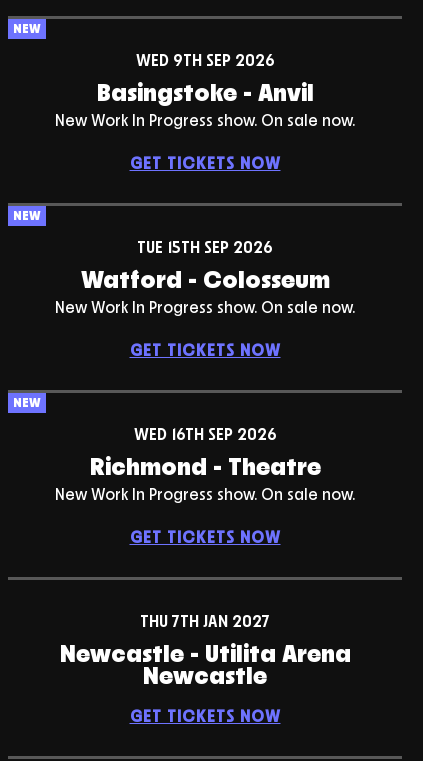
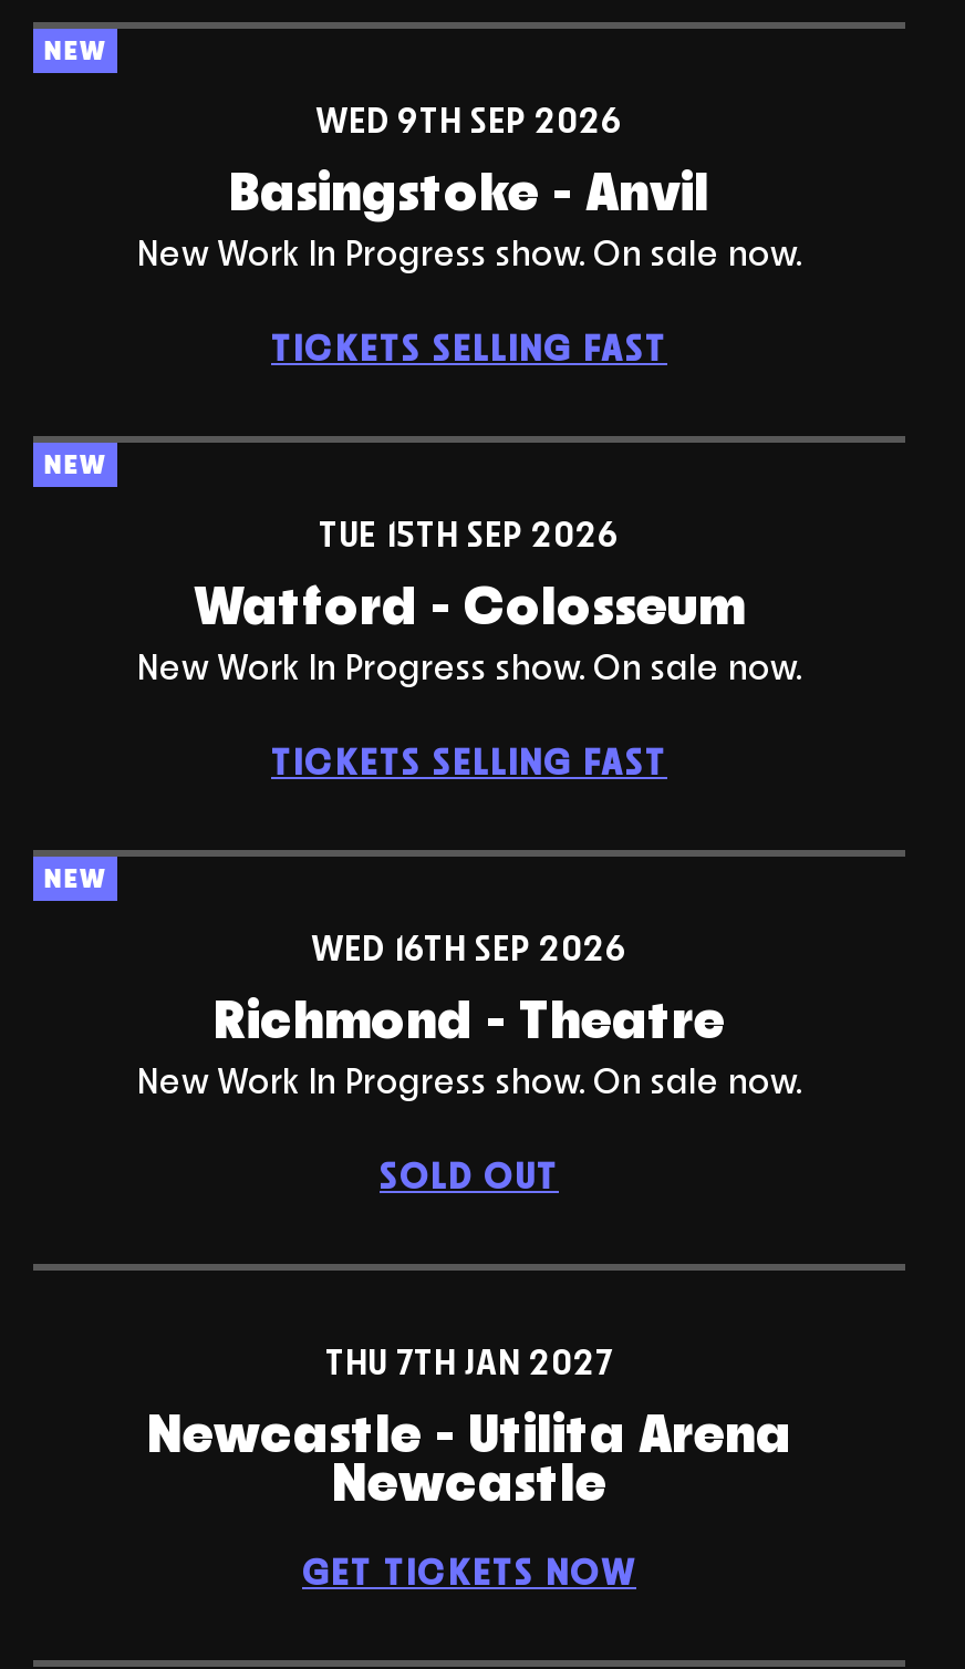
[129,152,280,172] GET TICKETS NOW -> [271,324,667,369] TICKETS SELLING FAST
[129,339,280,359] GET TICKETS NOW -> [271,738,667,782] TICKETS SELLING FAST
[129,526,280,546] GET TICKETS NOW -> [380,1152,559,1196] SOLD OUT

